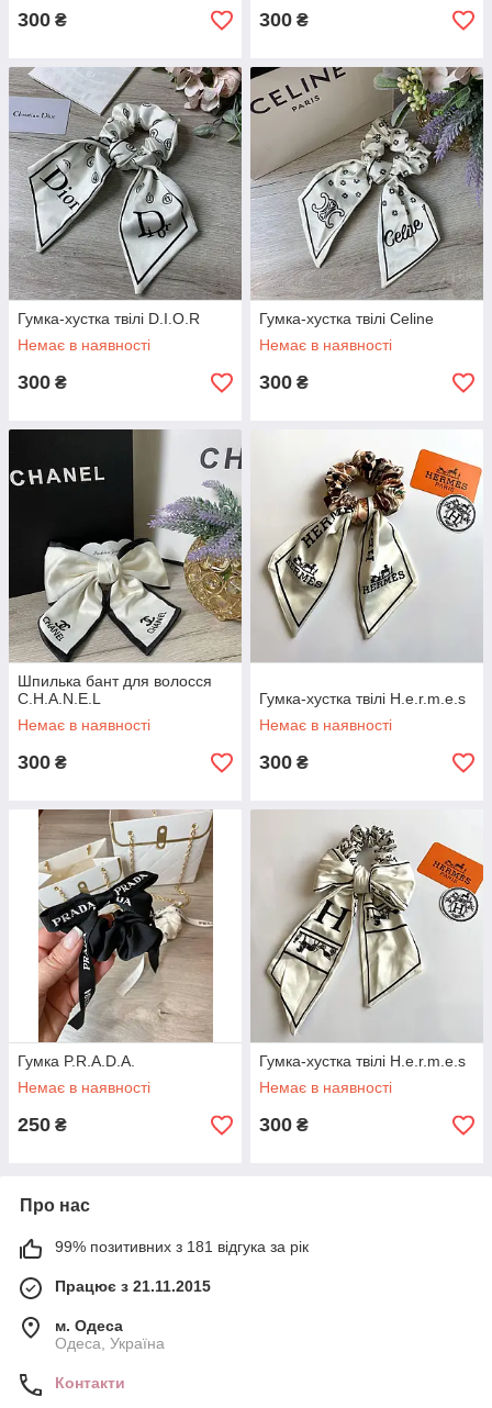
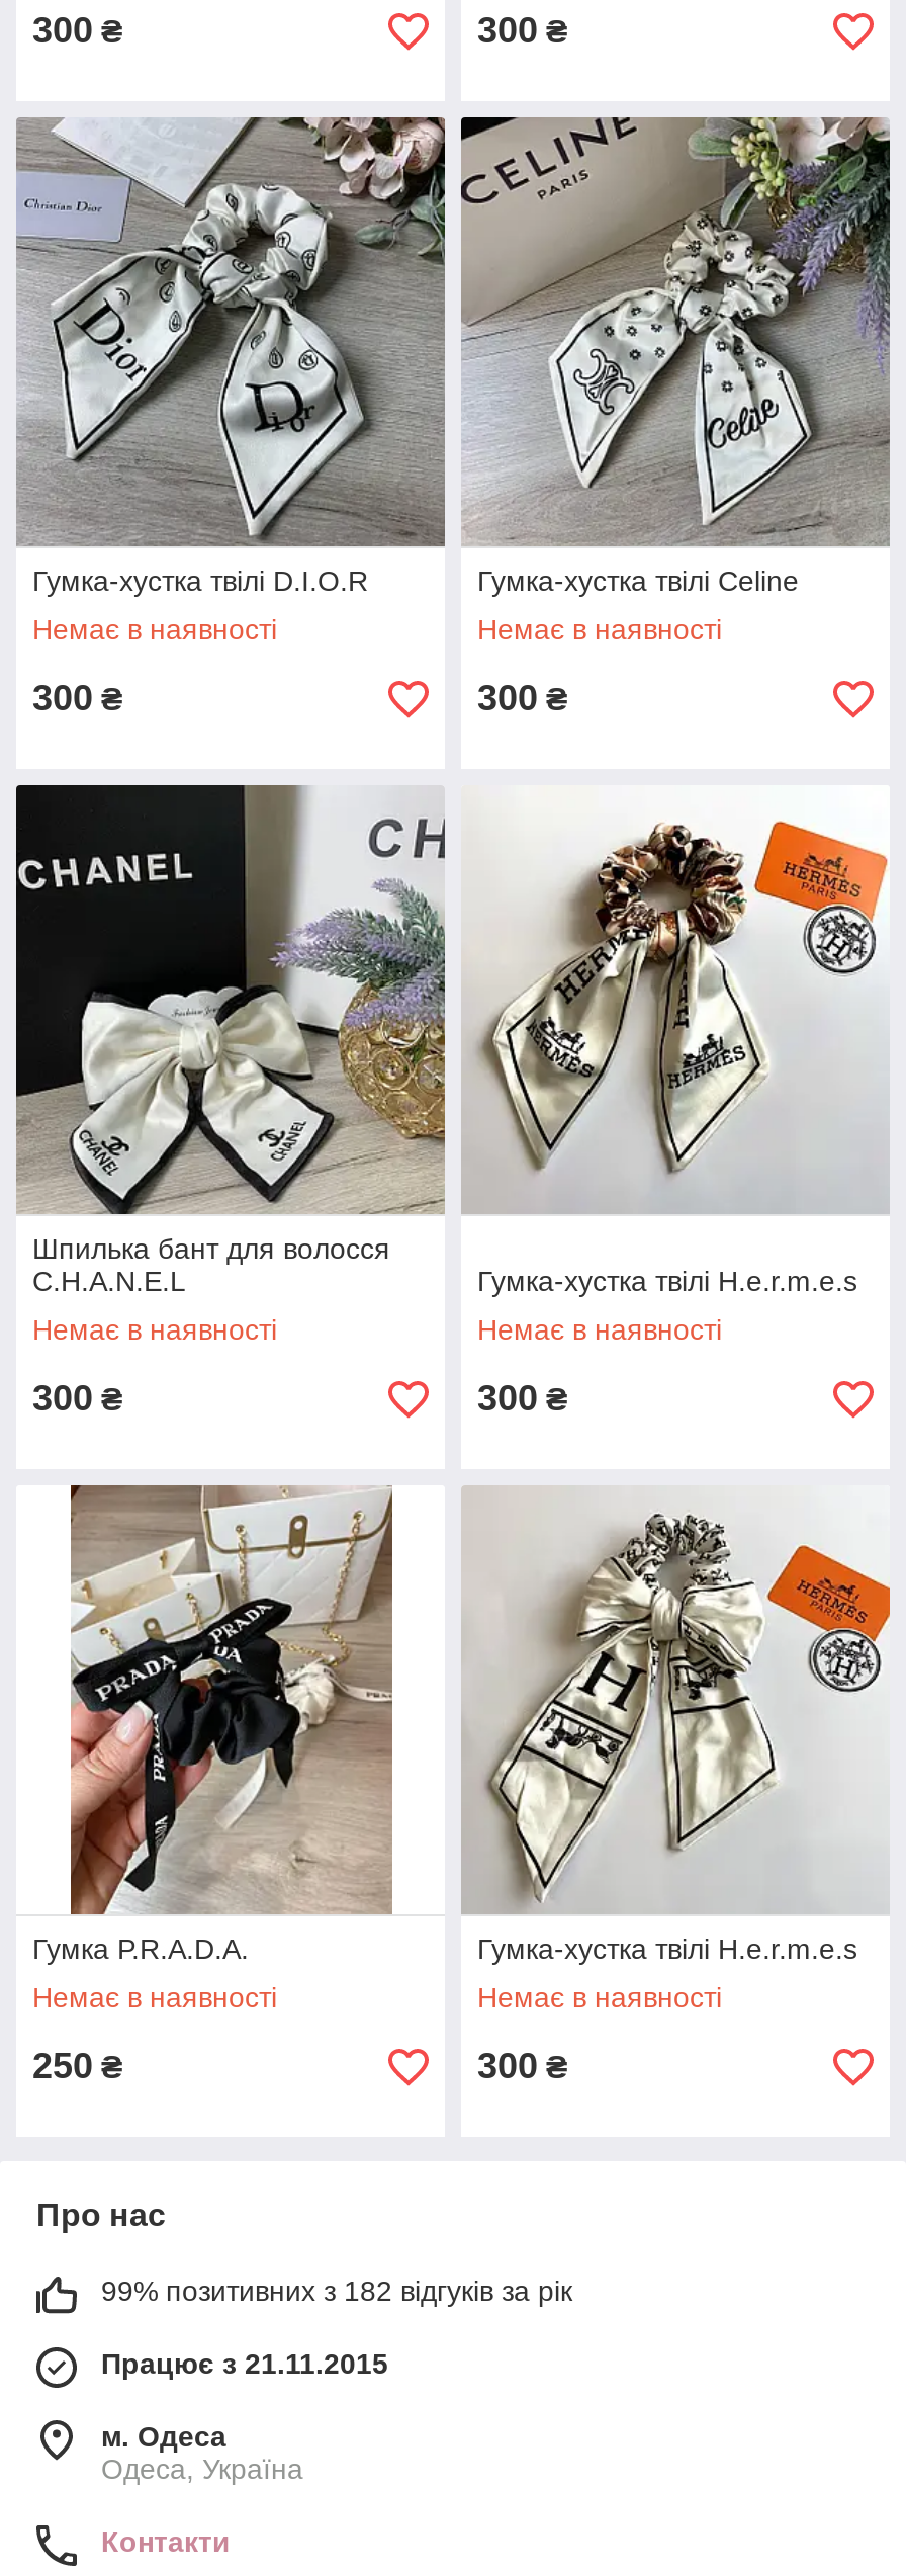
[55,1238,309,1255] 99% позитивних з 181 відгука за рік -> [101,2274,572,2307] 99% позитивних з 182 відгуків за рік

